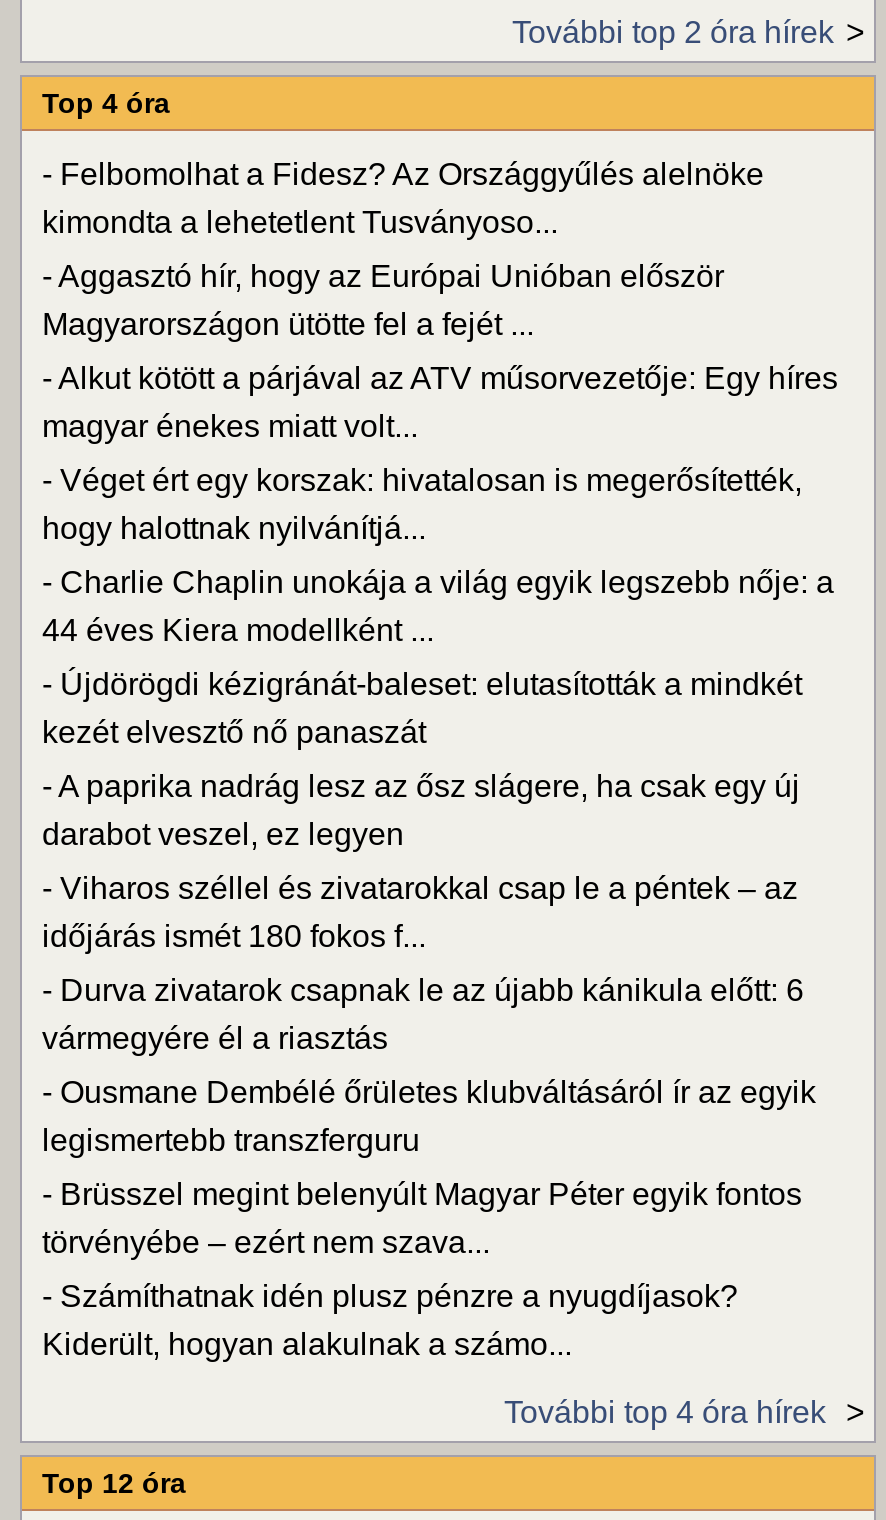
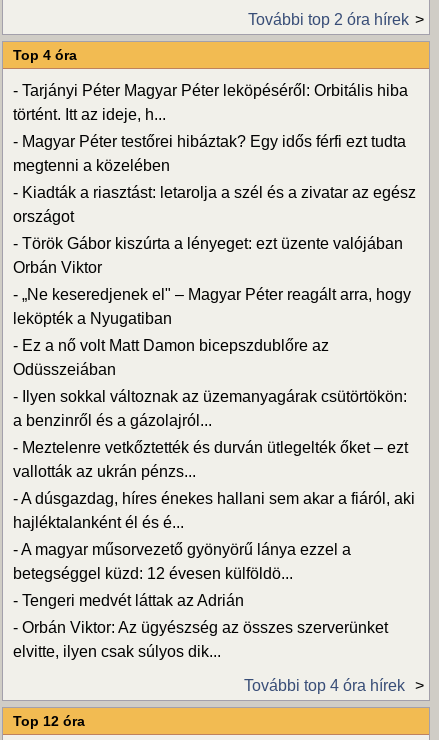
[42,157,764,239] - Felbomolhat a Fidesz? Az Országgyűlés alelnöke | kimondta a lehetetlent Tusványoso... -> [13,82,408,123] - Tarjányi Péter Magyar Péter leköpéséről: Orbitális hiba | történt. Itt az ideje, h...
[42,259,724,341] - Aggasztó hír, hogy az Európai Unióban először | Magyarországon ütötte fel a fejét ... -> [13,133,406,174] - Magyar Péter testőrei hibáztak? Egy idős férfi ezt tudta | megtenni a közelében
[42,361,838,443] - Alkut kötött a párjával az ATV műsorvezetője: Egy híres | magyar énekes miatt volt... -> [13,184,416,225] - Kiadták a riasztást: letarolja a szél és a zivatar az egész | országot
[42,463,802,545] - Véget ért egy korszak: hivatalosan is megerősítették, | hogy halottnak nyilvánítjá... -> [13,235,403,276] - Török Gábor kiszúrta a lényeget: ezt üzente valójában | Orbán Viktor
[42,565,834,647] - Charlie Chaplin unokája a világ egyik legszebb nője: a | 44 éves Kiera modellként ... -> [13,286,411,327] - „Ne keseredjenek el" – Magyar Péter reagált arra, hogy | leköpték a Nyugatiban
[42,667,802,749] - Újdörögdi kézigránát-baleset: elutasították a mindkét | kezét elvesztő nő panaszát -> [13,337,329,378] - Ez a nő volt Matt Damon bicepszdublőre az | Odüsszeiában
[42,769,800,851] - A paprika nadrág lesz az ősz slágere, ha csak egy új | darabot veszel, ez legyen -> [13,388,407,429] - Ilyen sokkal változnak az üzemanyagárak csütörtökön: | a benzinről és a gázolajról...
[42,871,798,953] - Viharos széllel és zivatarokkal csap le a péntek – az | időjárás ismét 180 fokos f... -> [13,439,408,480] - Meztelenre vetkőztették és durván ütlegelték őket – ezt | vallották az ukrán pénzs...
[42,973,804,1055] - Durva zivatarok csapnak le az újabb kánikula előtt: 6 | vármegyére él a riasztás -> [13,490,415,531] - A dúsgazdag, híres énekes hallani sem akar a fiáról, aki | hajléktalanként él és é...
[42,1075,816,1157] - Ousmane Dembélé őrületes klubváltásáról ír az egyik | legismertebb transzferguru -> [13,541,351,582] - A magyar műsorvezető gyönyörű lánya ezzel a | betegséggel küzd: 12 évesen külföldö...
[42,1177,802,1259] - Brüsszel megint belenyúlt Magyar Péter egyik fontos | törvényébe – ezért nem szava... -> [13,592,244,609] - Tengeri medvét láttak az Adrián
[42,1279,738,1361] - Számíthatnak idén plusz pénzre a nyugdíjasok? | Kiderült, hogyan alakulnak a számo... -> [13,619,388,660] - Orbán Viktor: Az ügyészség az összes szerverünket | elvitte, ilyen csak súlyos dik...

